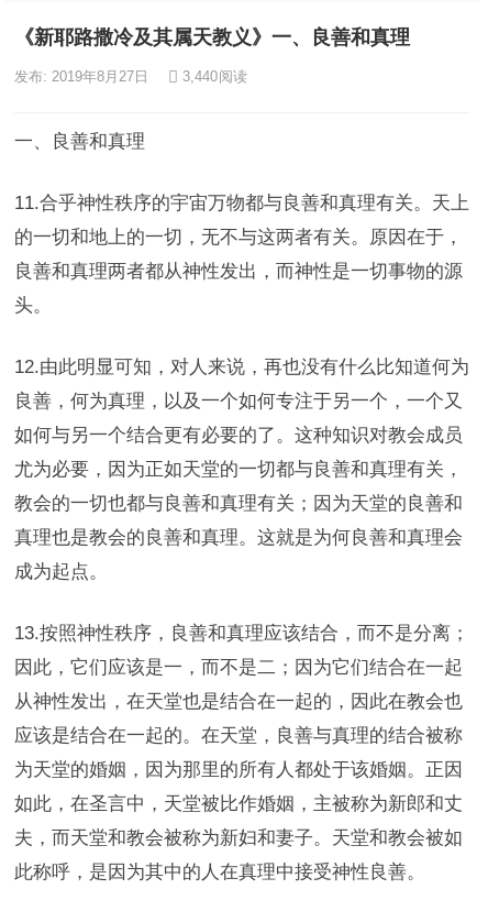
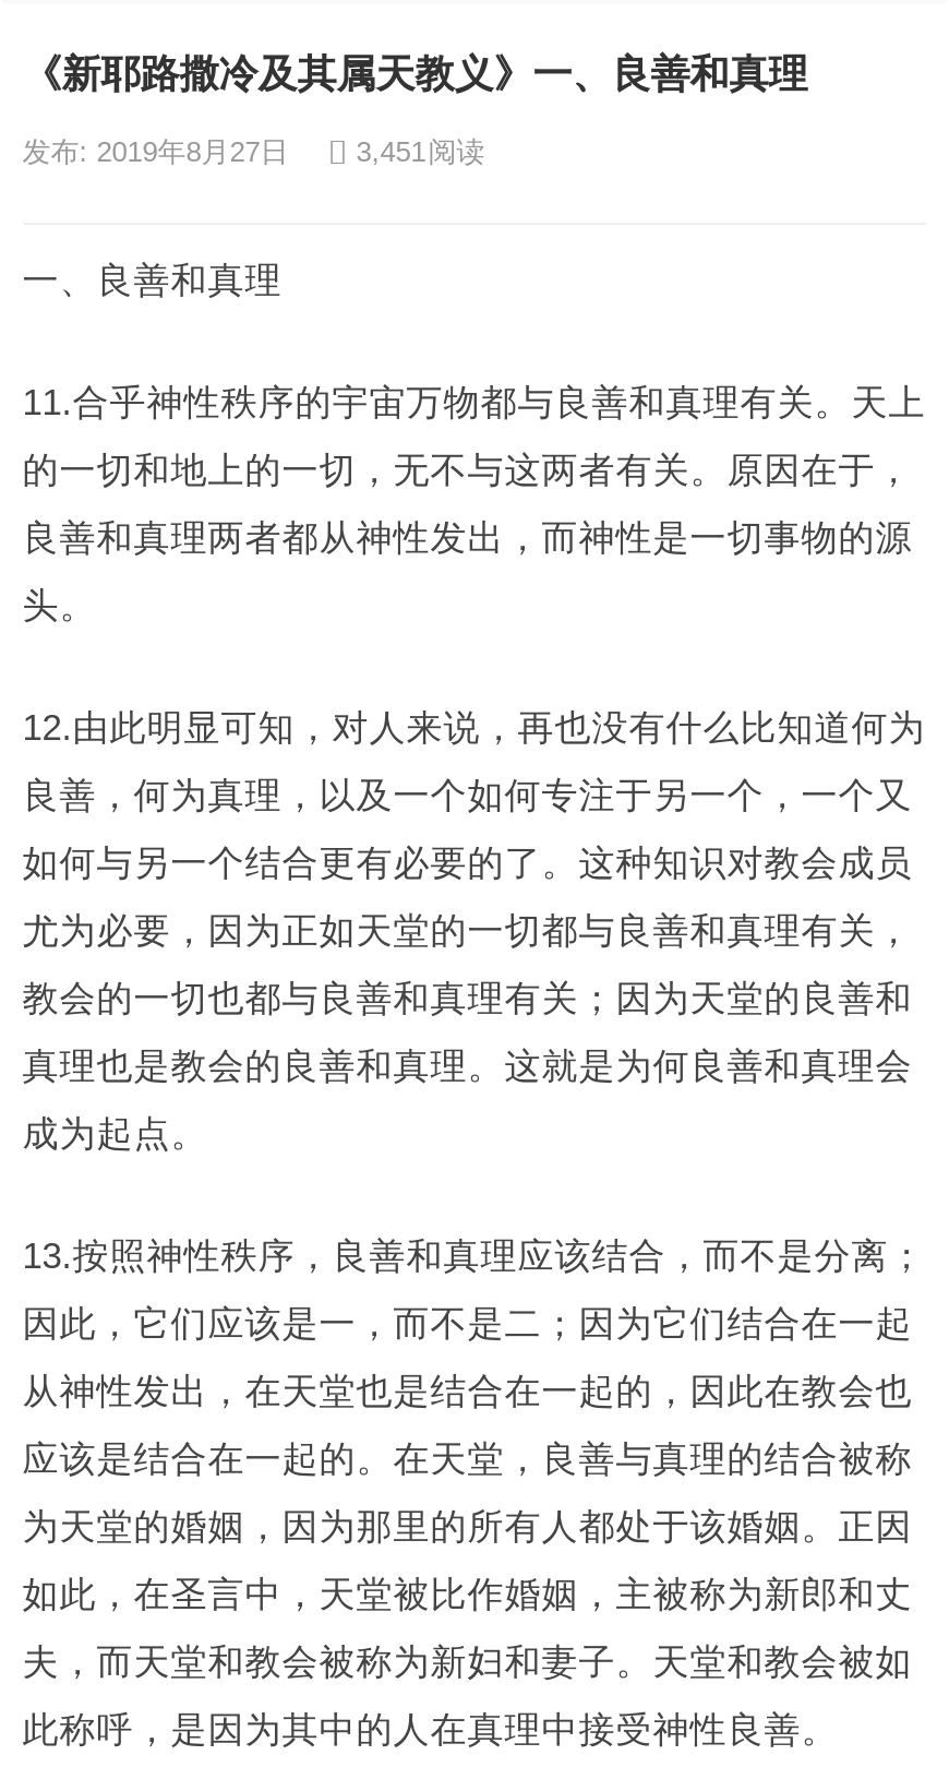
[14,68,247,85] 发布: 2019年8月27日 3,440阅读 -> [22,135,485,168] 发布: 2019年8月27日 3,451阅读

